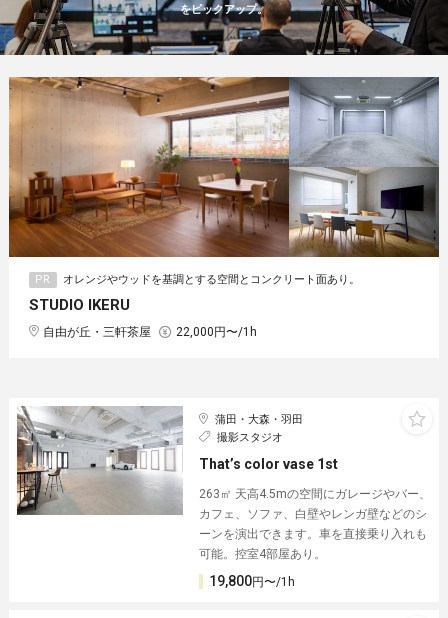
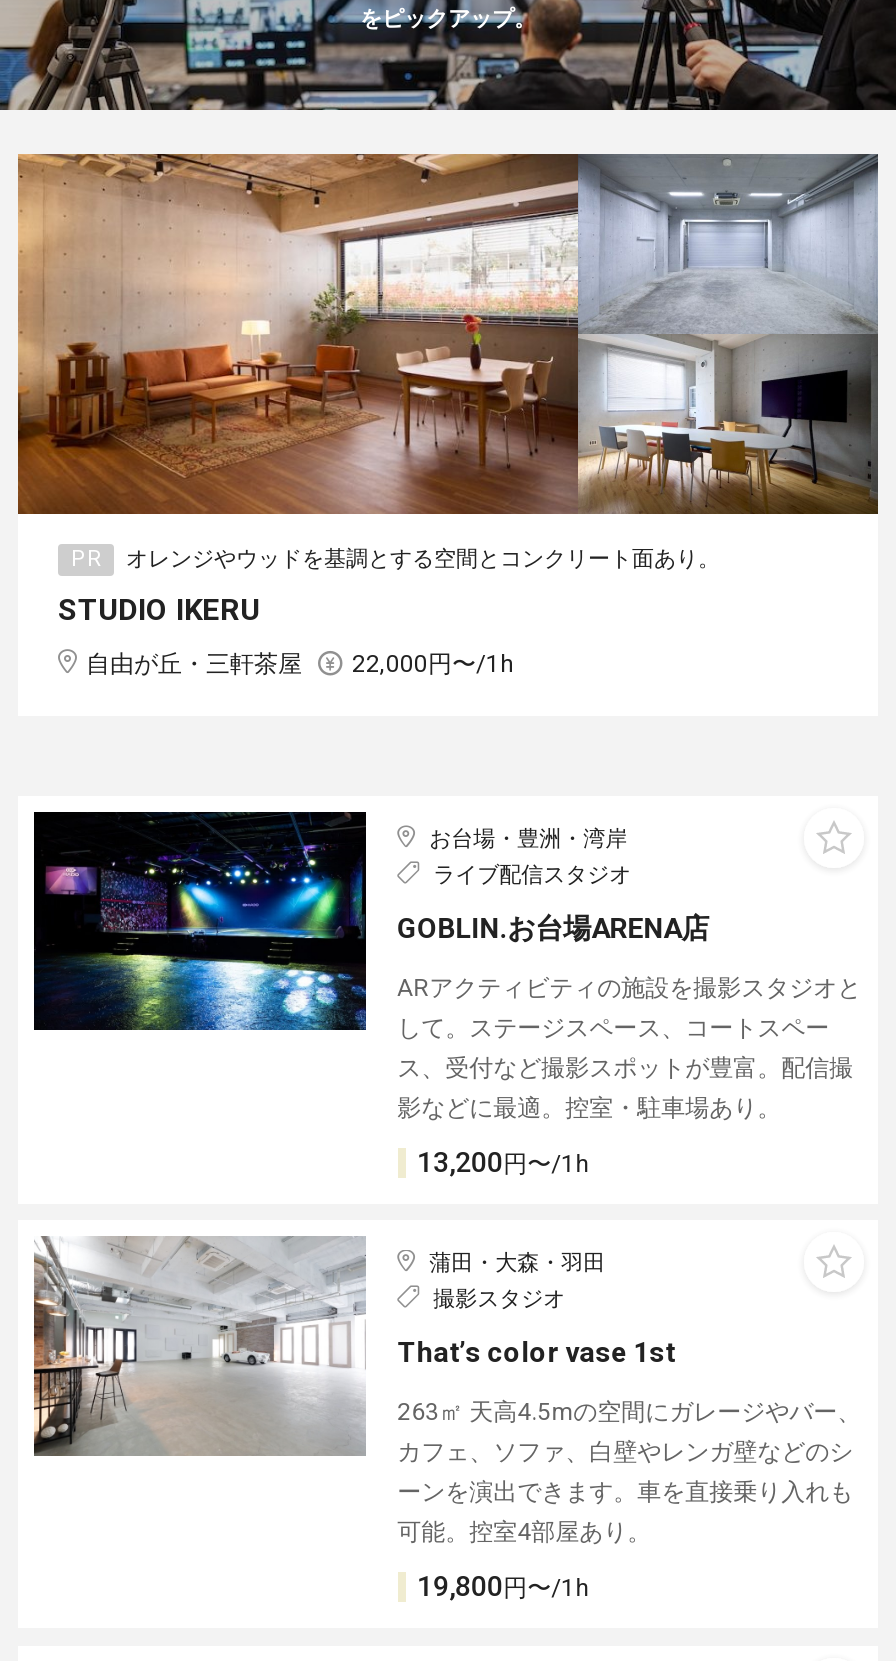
none -> [32,810,861,1177] [image] | お台場・豊洲・湾岸 | ライブ配信スタジオ | GOBLIN.お台場ARENA店 | ARアクティビティの施設を撮影スタジオと | して。ステージスペース、コートスペー | ス、受付など撮影スポットが豊富。配信撮 | 影などに最適。控室・駐車場あり。 | 13,200円〜/1h

